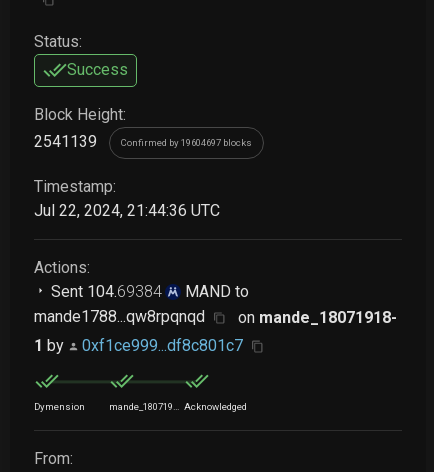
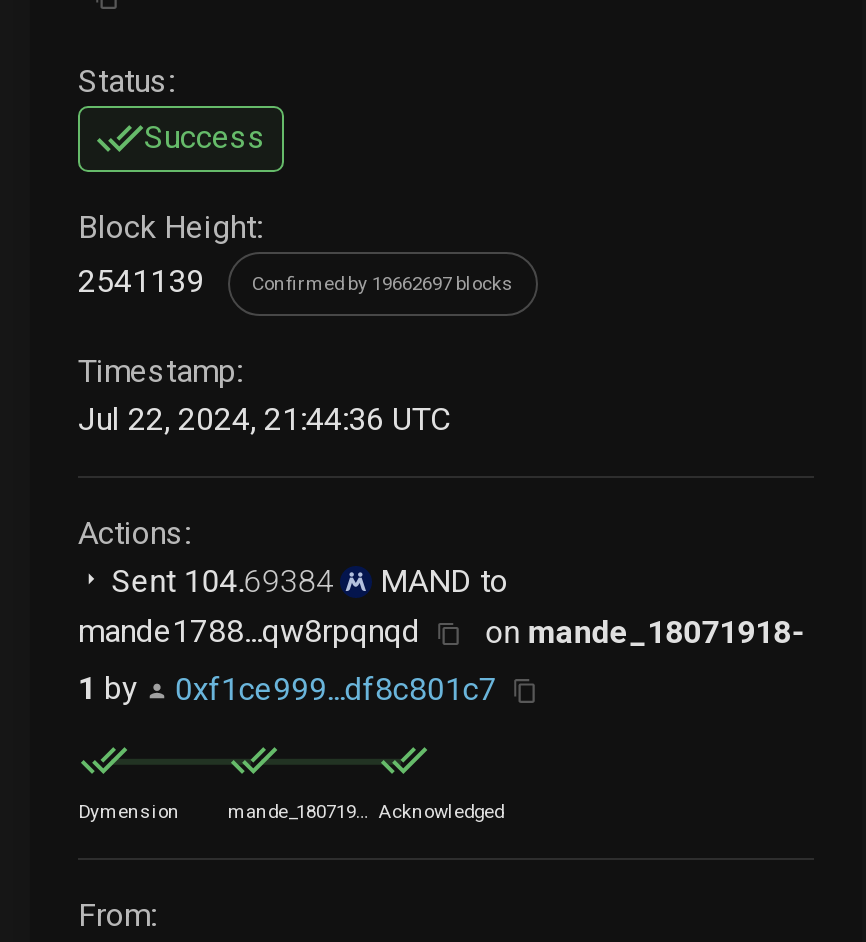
[121,136,252,147] Confirmed by 19604697 blocks -> [252,271,514,293] Confirmed by 19662697 blocks

